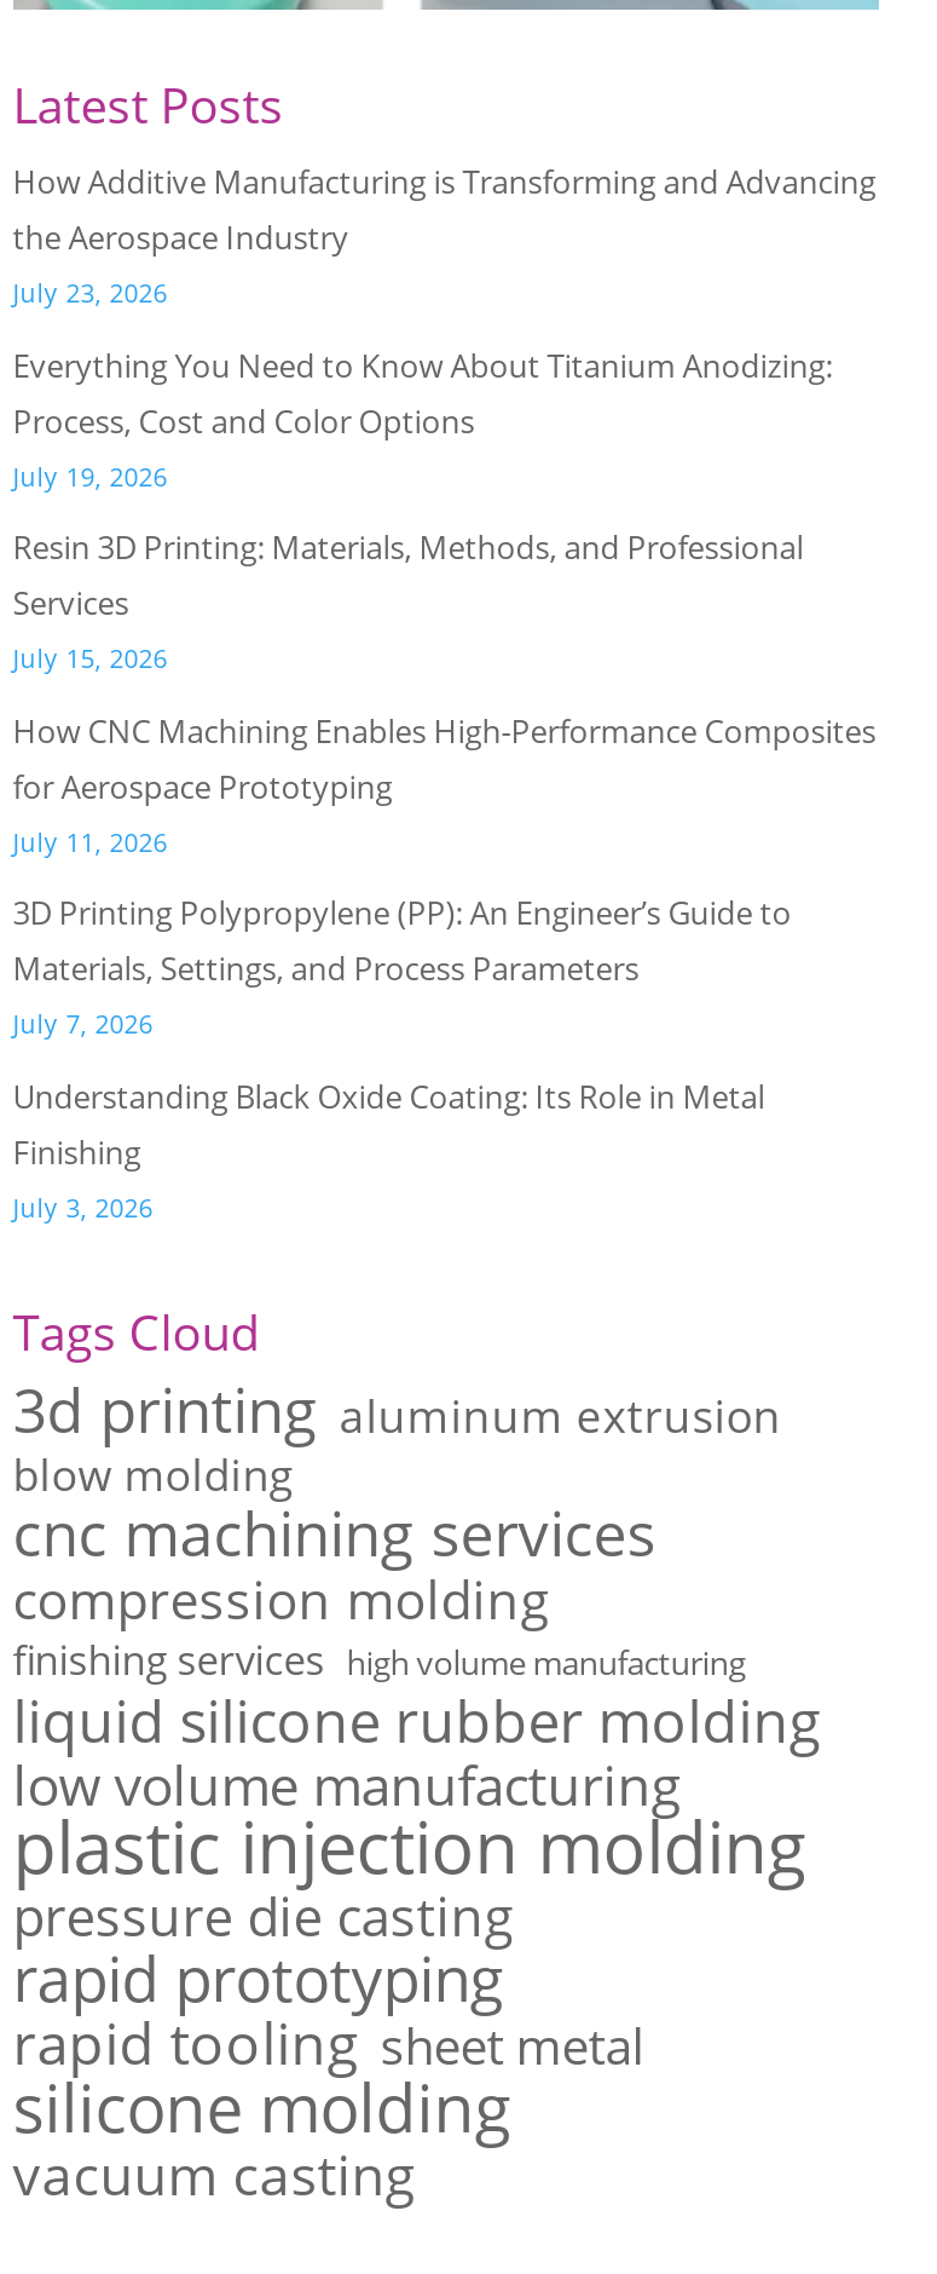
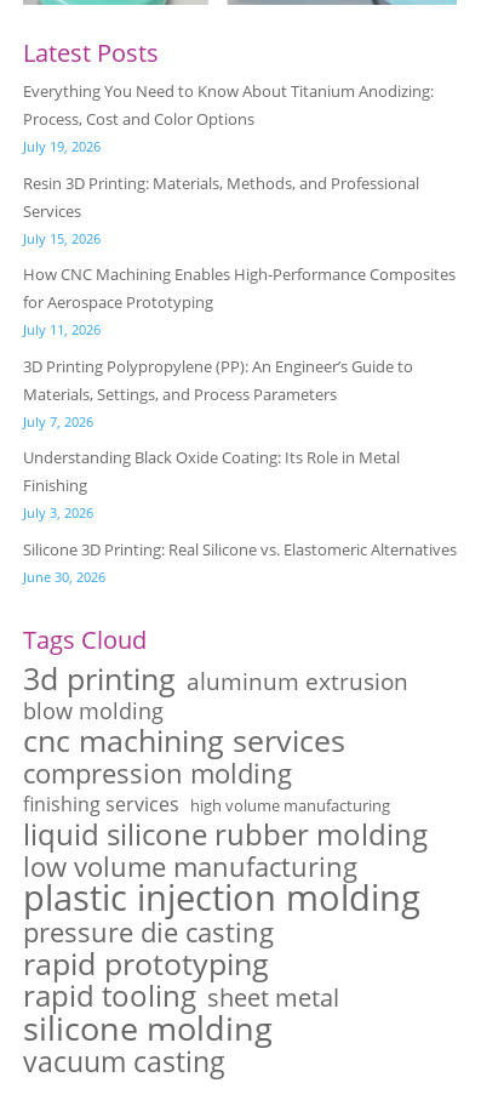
[13,160,876,310] How Additive Manufacturing is Transforming and Advancing | the Aerospace Industry | July 23, 2026 -> none
moved [13,342,876,1224] -> [23,80,455,522]: Everything You Need to Know About Titanium Anodizing: | Process, Cost and Color Options | July 19, 2026 | ... | Finishing | July 3, 2026
none -> [23,538,457,585] Silicone 3D Printing: Real Silicone vs. Elastomeric Alternatives | June 30, 2026

